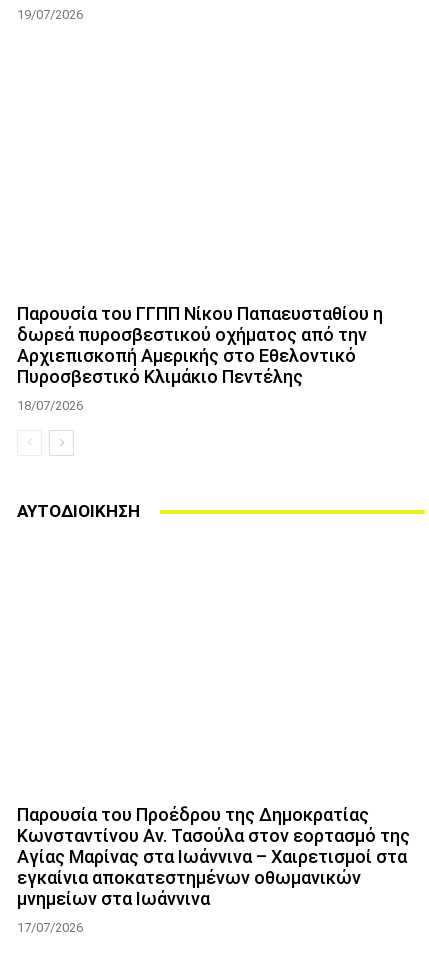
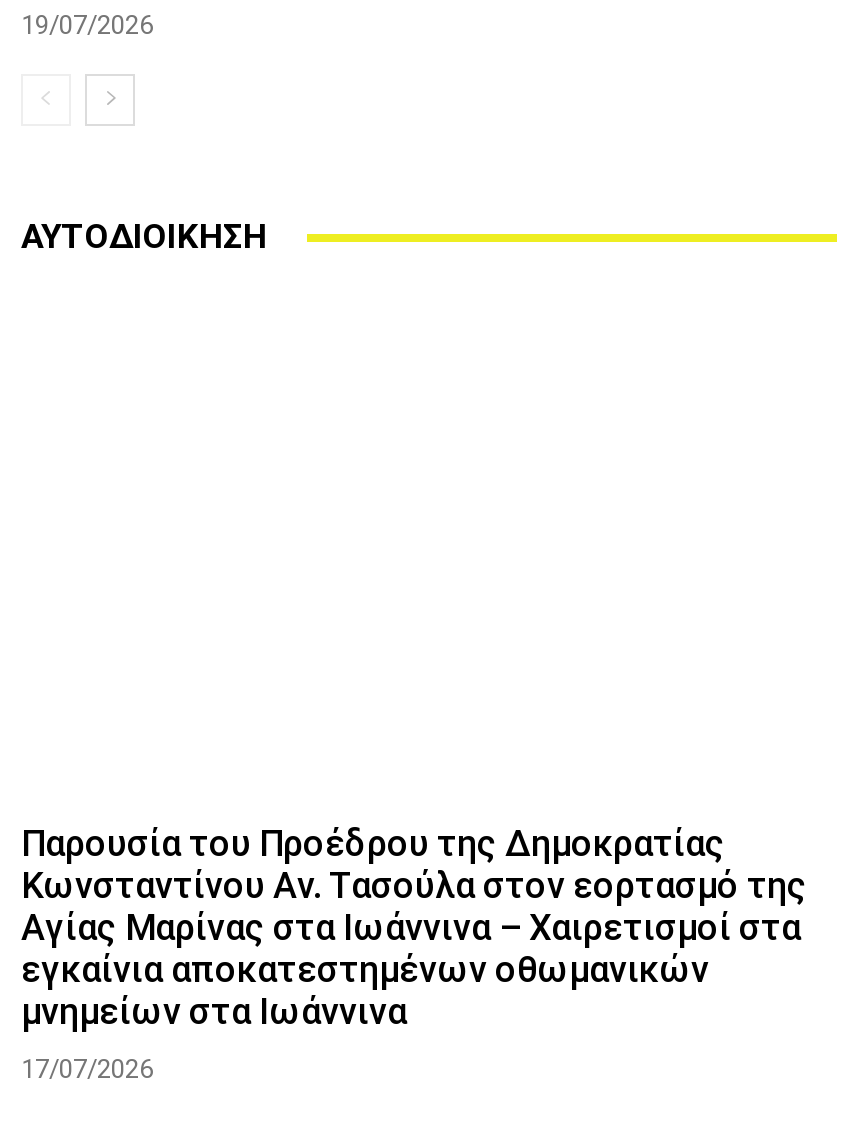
[17,303,383,413] Παρουσία του ΓΓΠΠ Νίκου Παπαευσταθίου η | δωρεά πυροσβεστικού οχήματος από την | Αρχιεπισκοπή Αμερικής στο Εθελοντικό | Πυροσβεστικό Κλιμάκιο Πεντέλης | 18/07/2026 -> none

